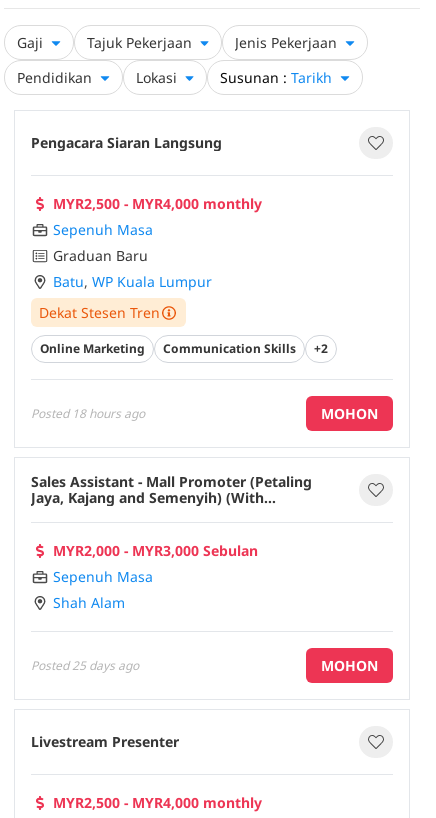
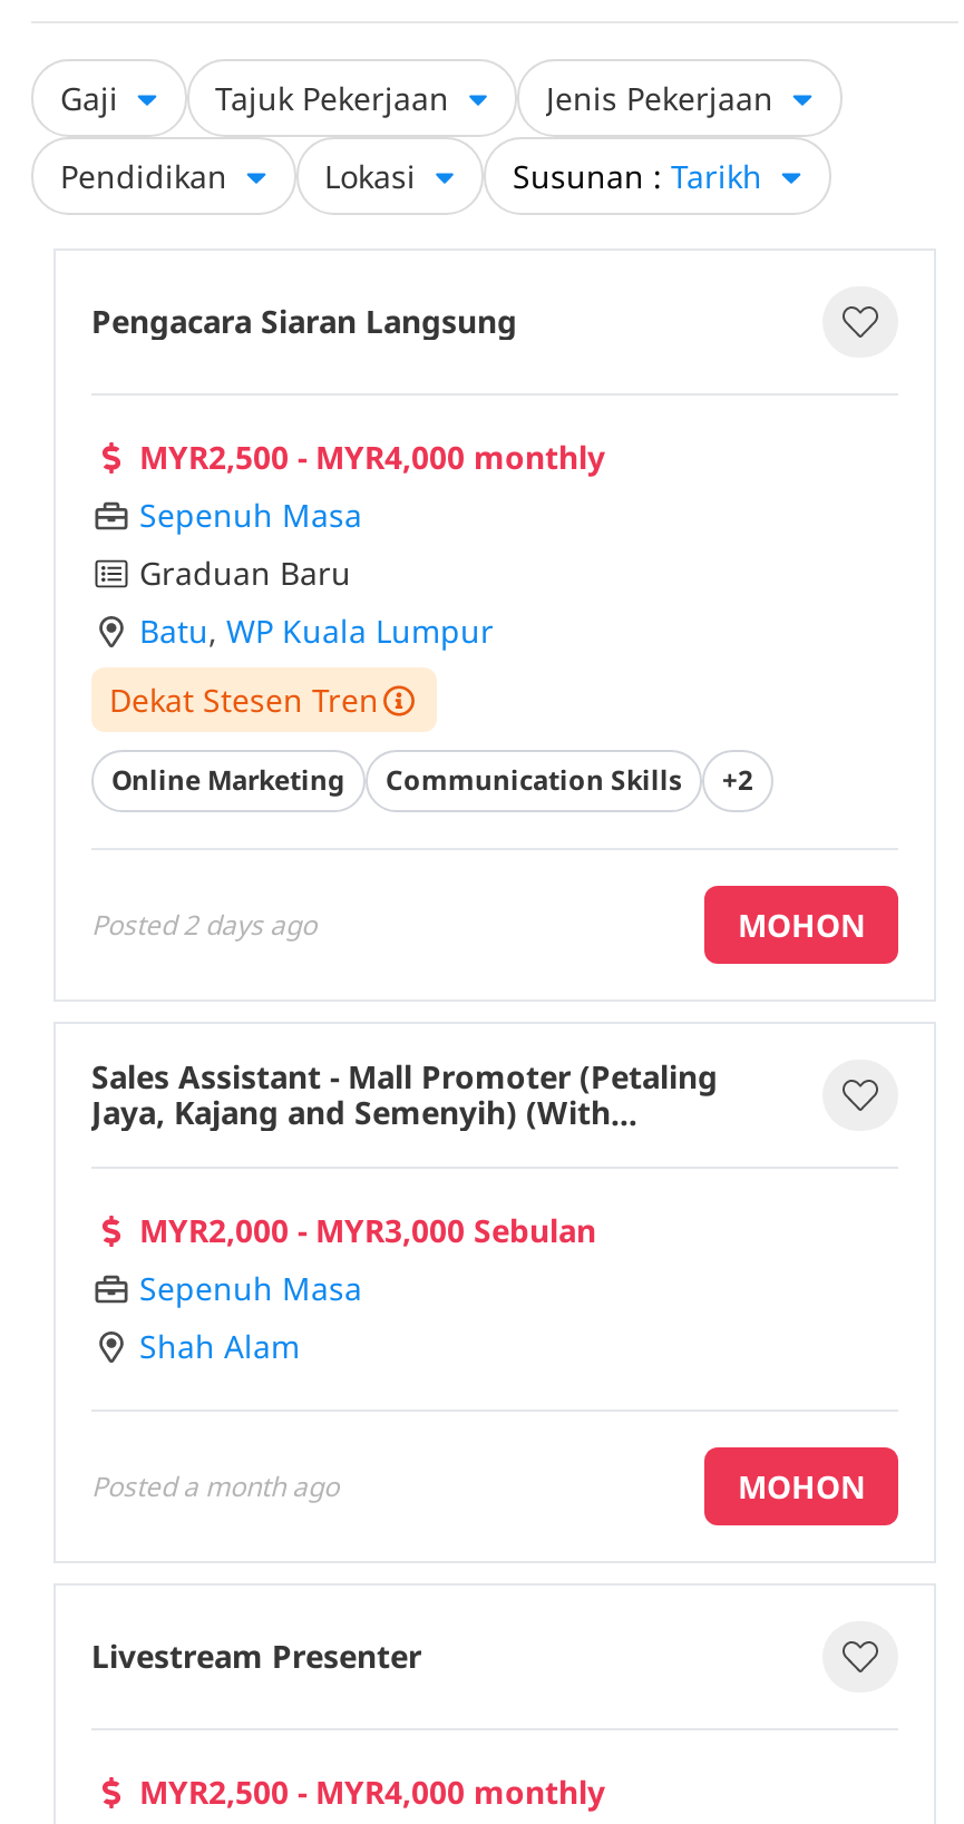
[31,405,145,422] Posted18 hours ago -> [91,905,317,943] Posted2 days ago
[31,657,139,674] Posted25 days ago -> [91,1467,339,1505] Posteda month ago

